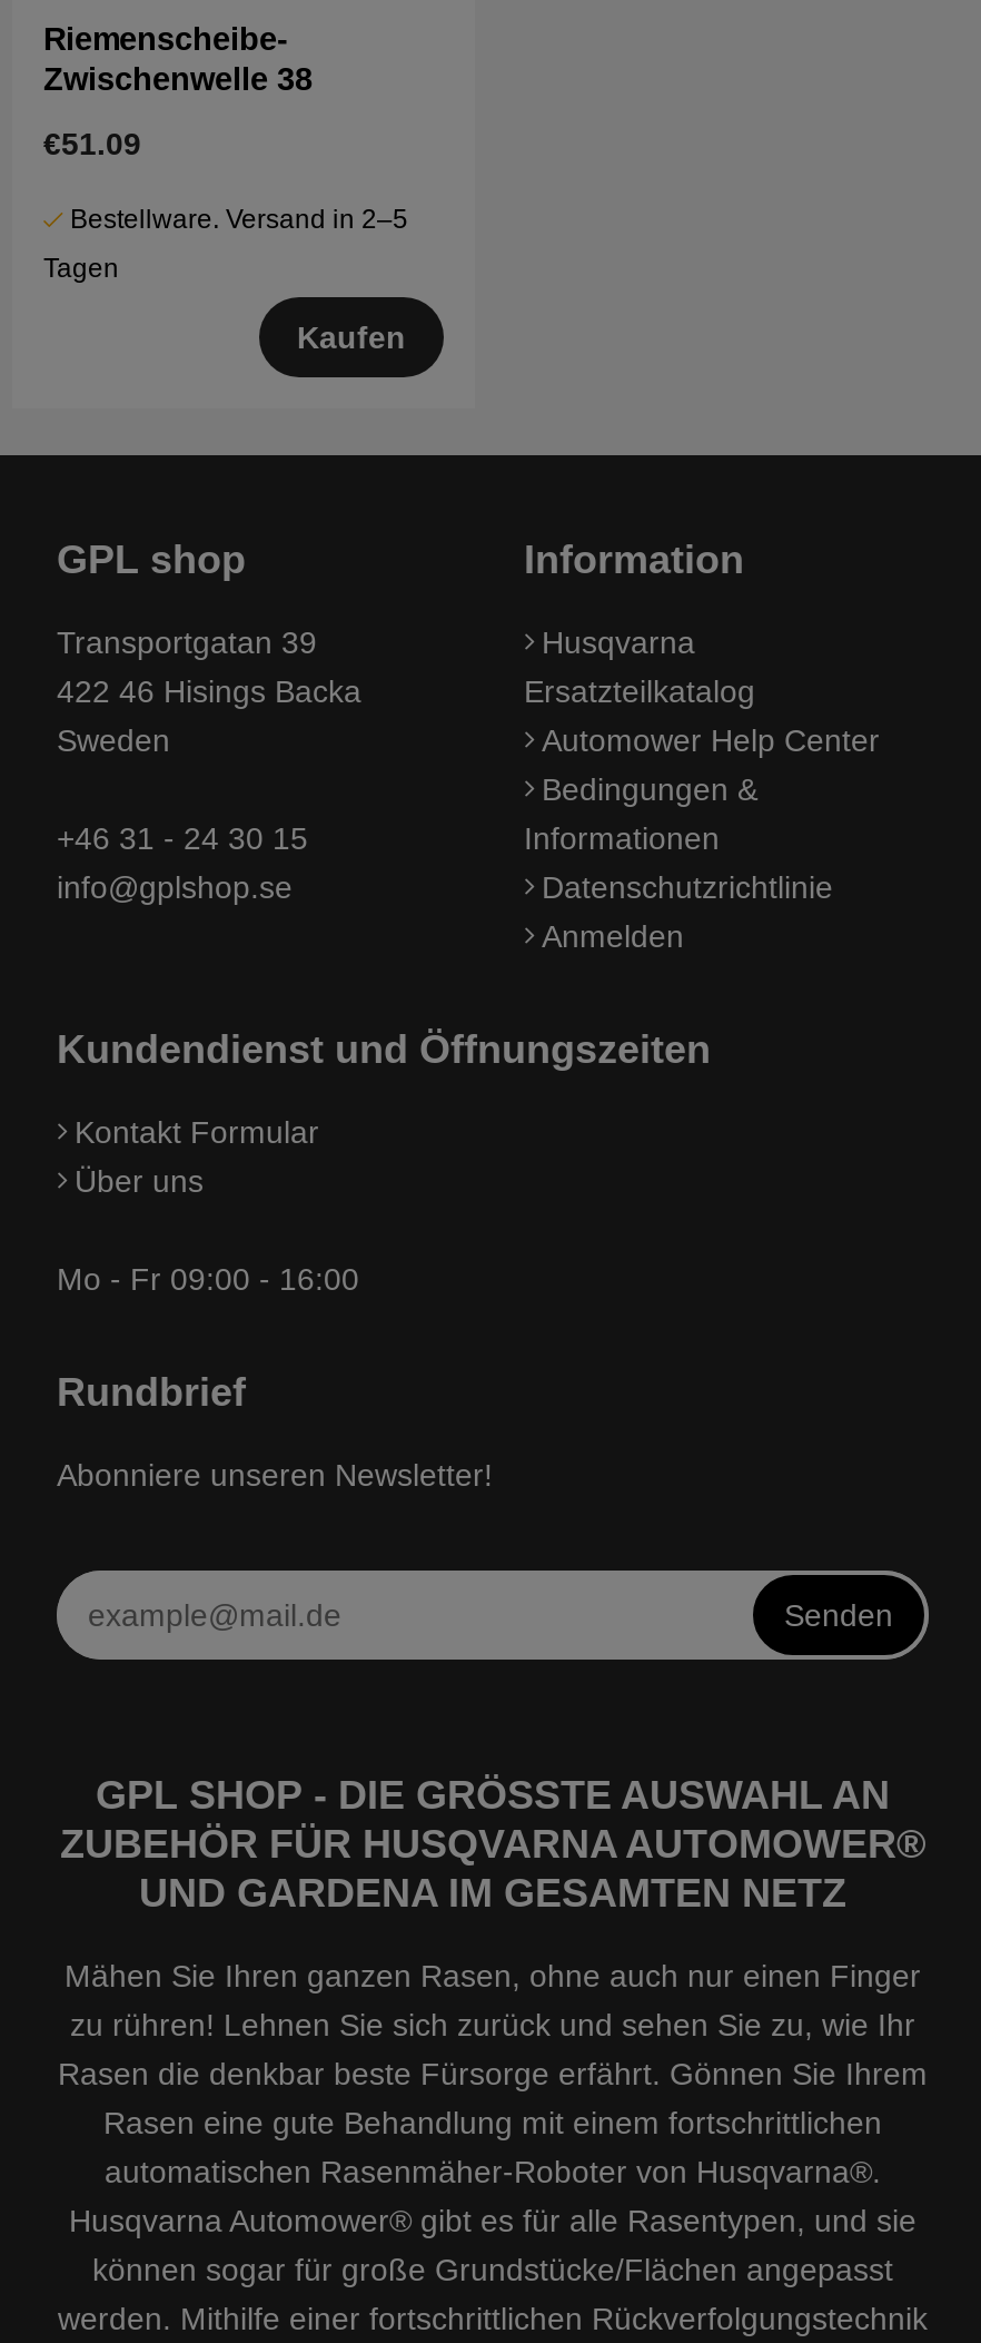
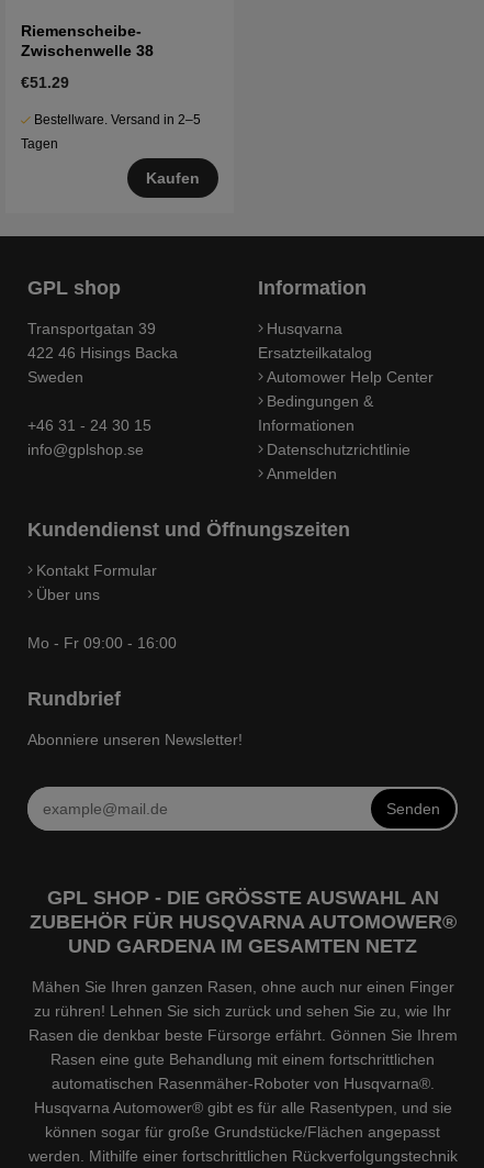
[43,127,141,163] €51.09 -> [21,74,69,92] €51.29

